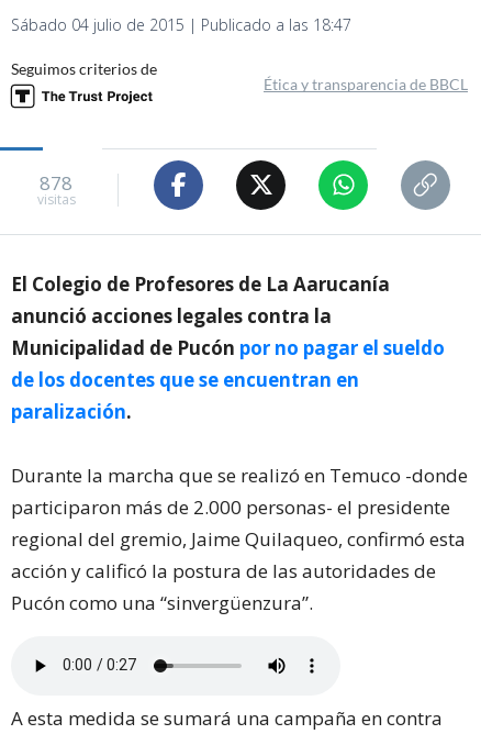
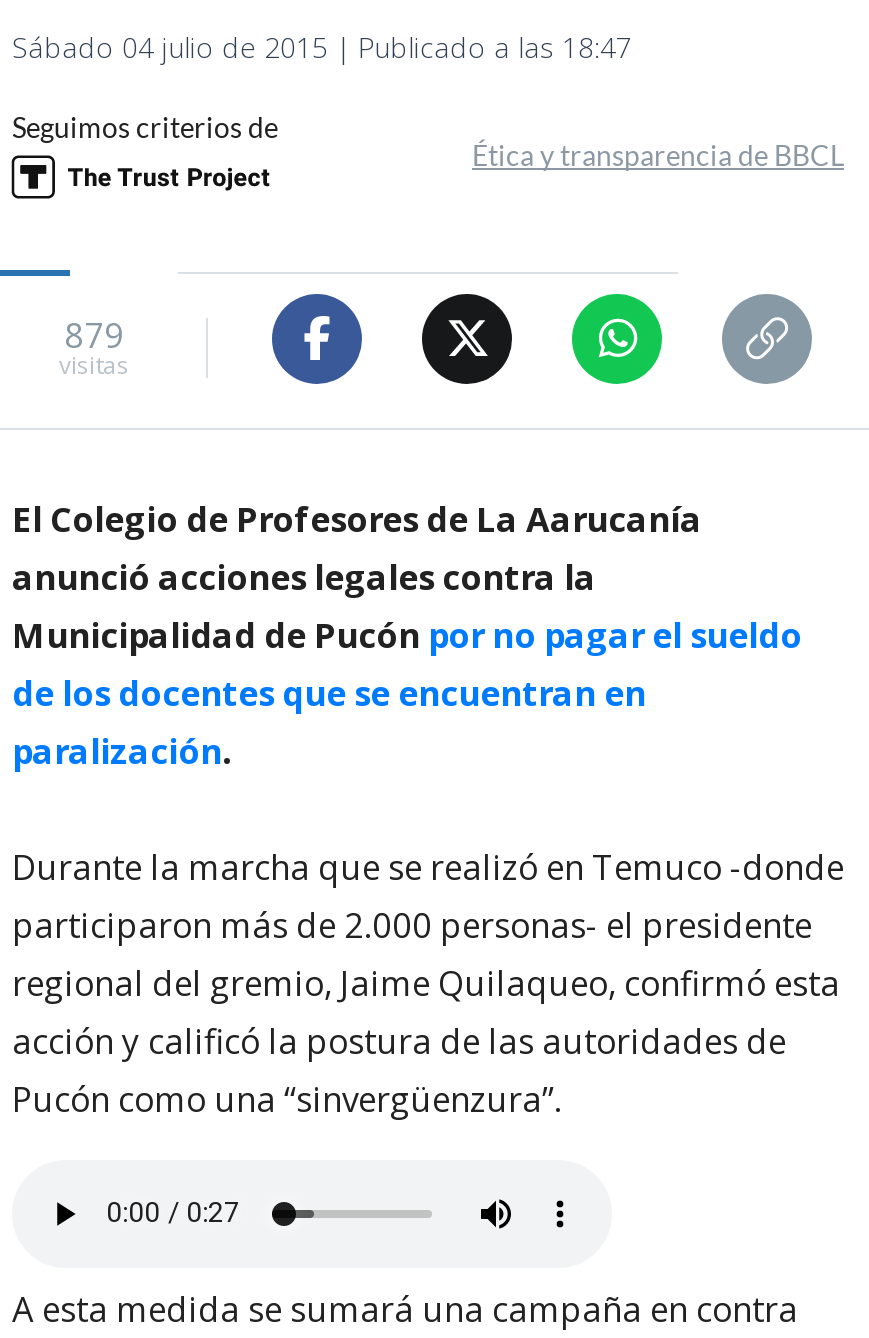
[40,171,72,196] 878 -> [64,313,124,359] 879

